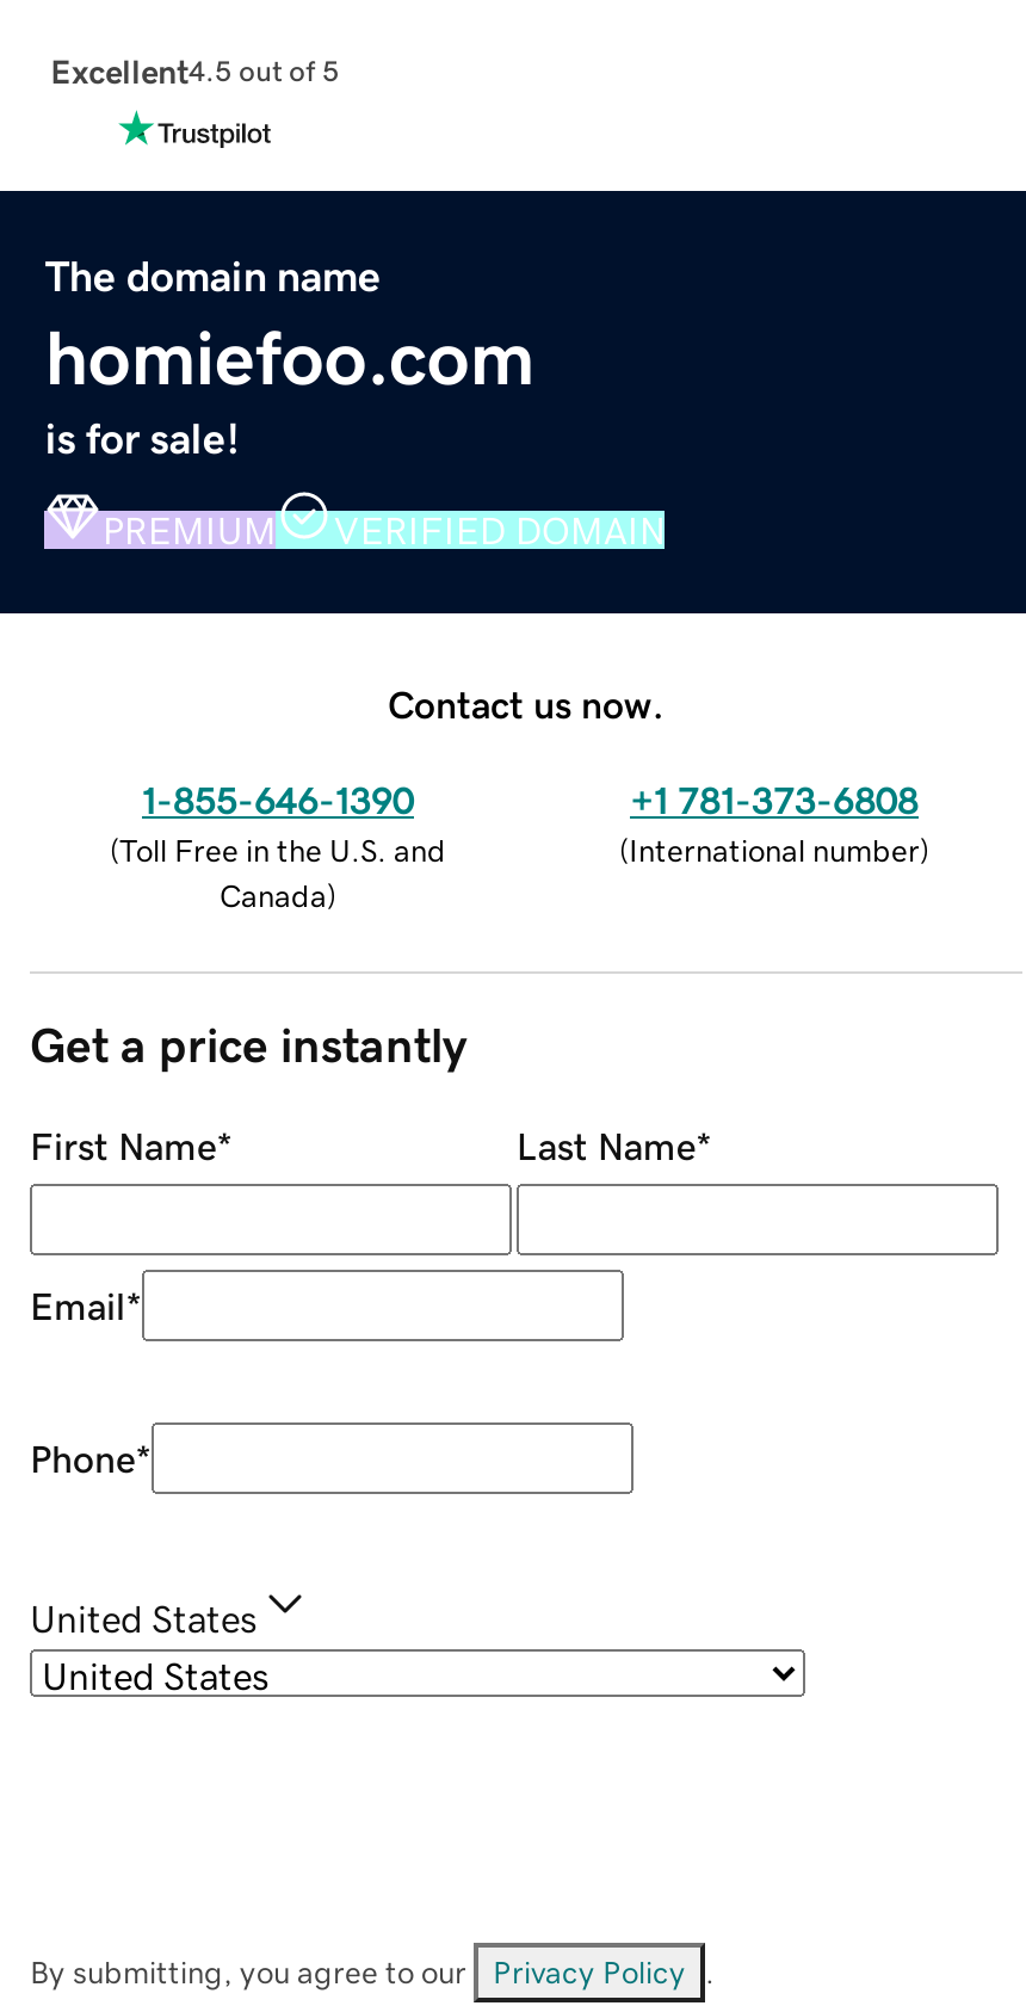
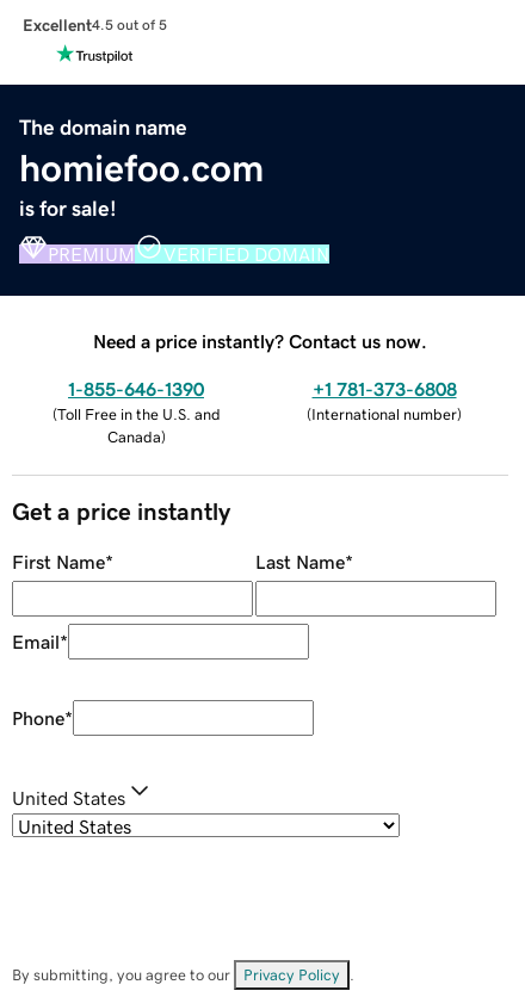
[388,684,665,722] Contact us now. -> [93,331,427,350] Need a price instantly? Contact us now.

